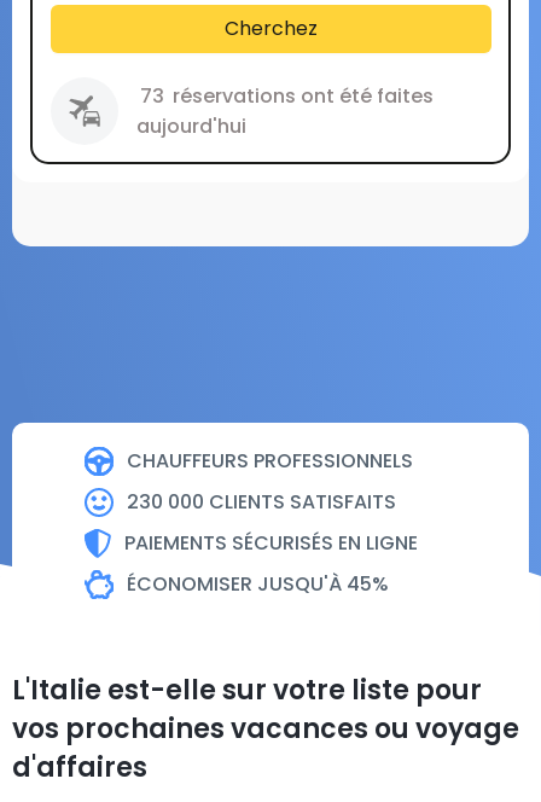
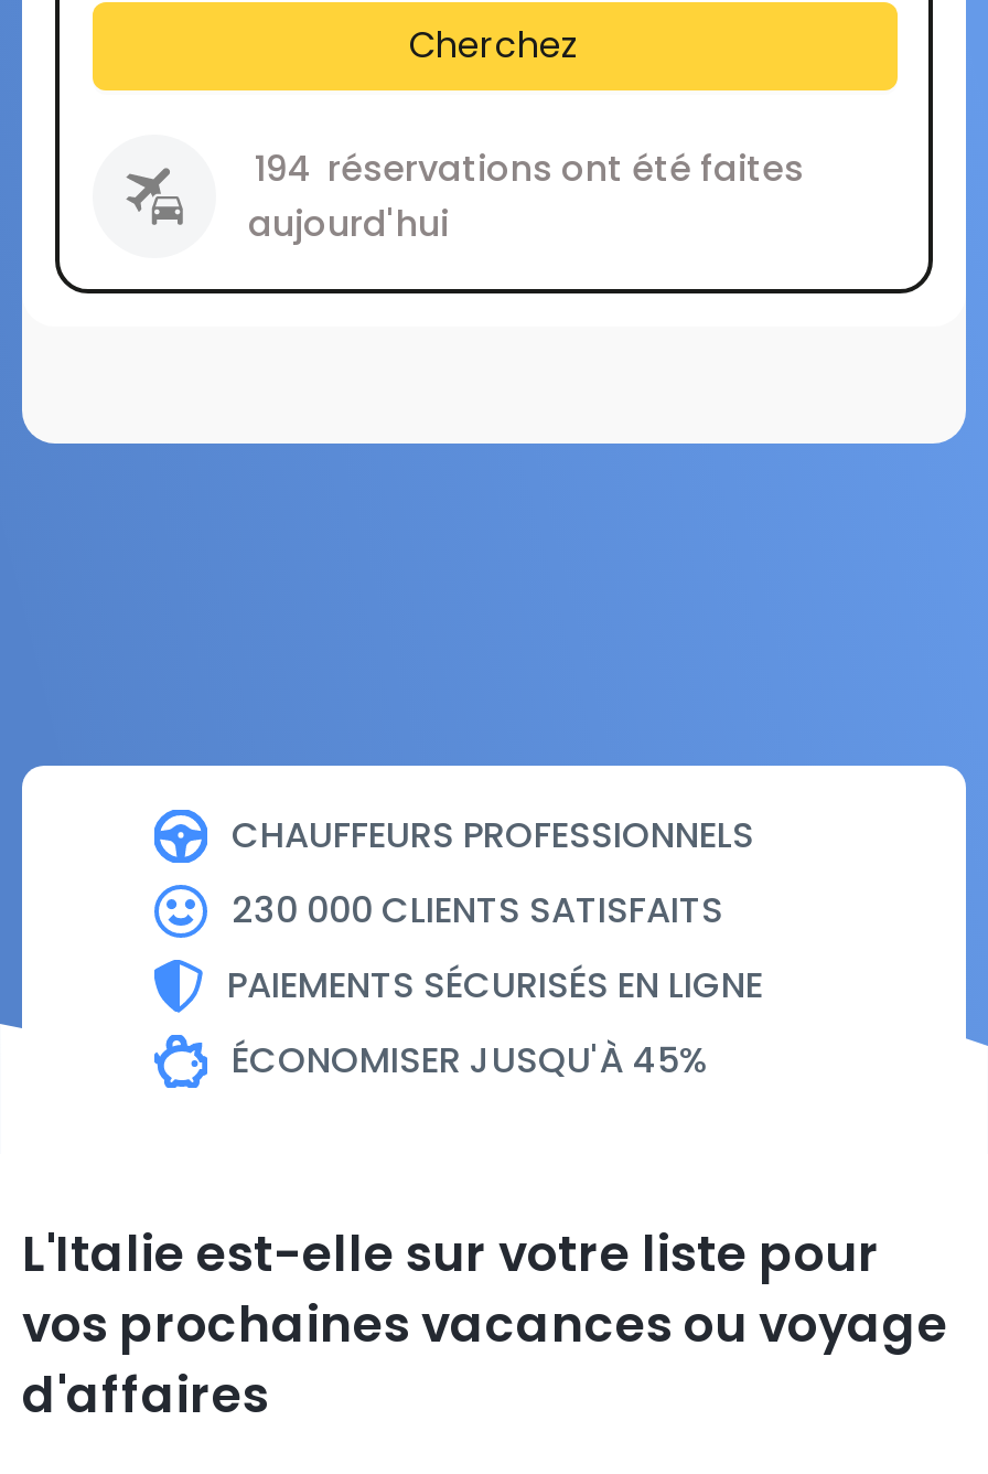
[139,82,433,109] 73 réservations ont été faites -> [255,142,804,193] 194 réservations ont été faites

